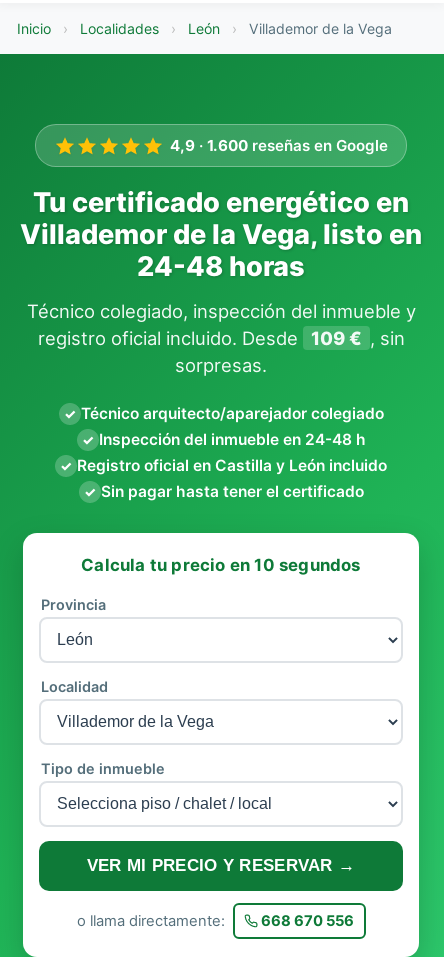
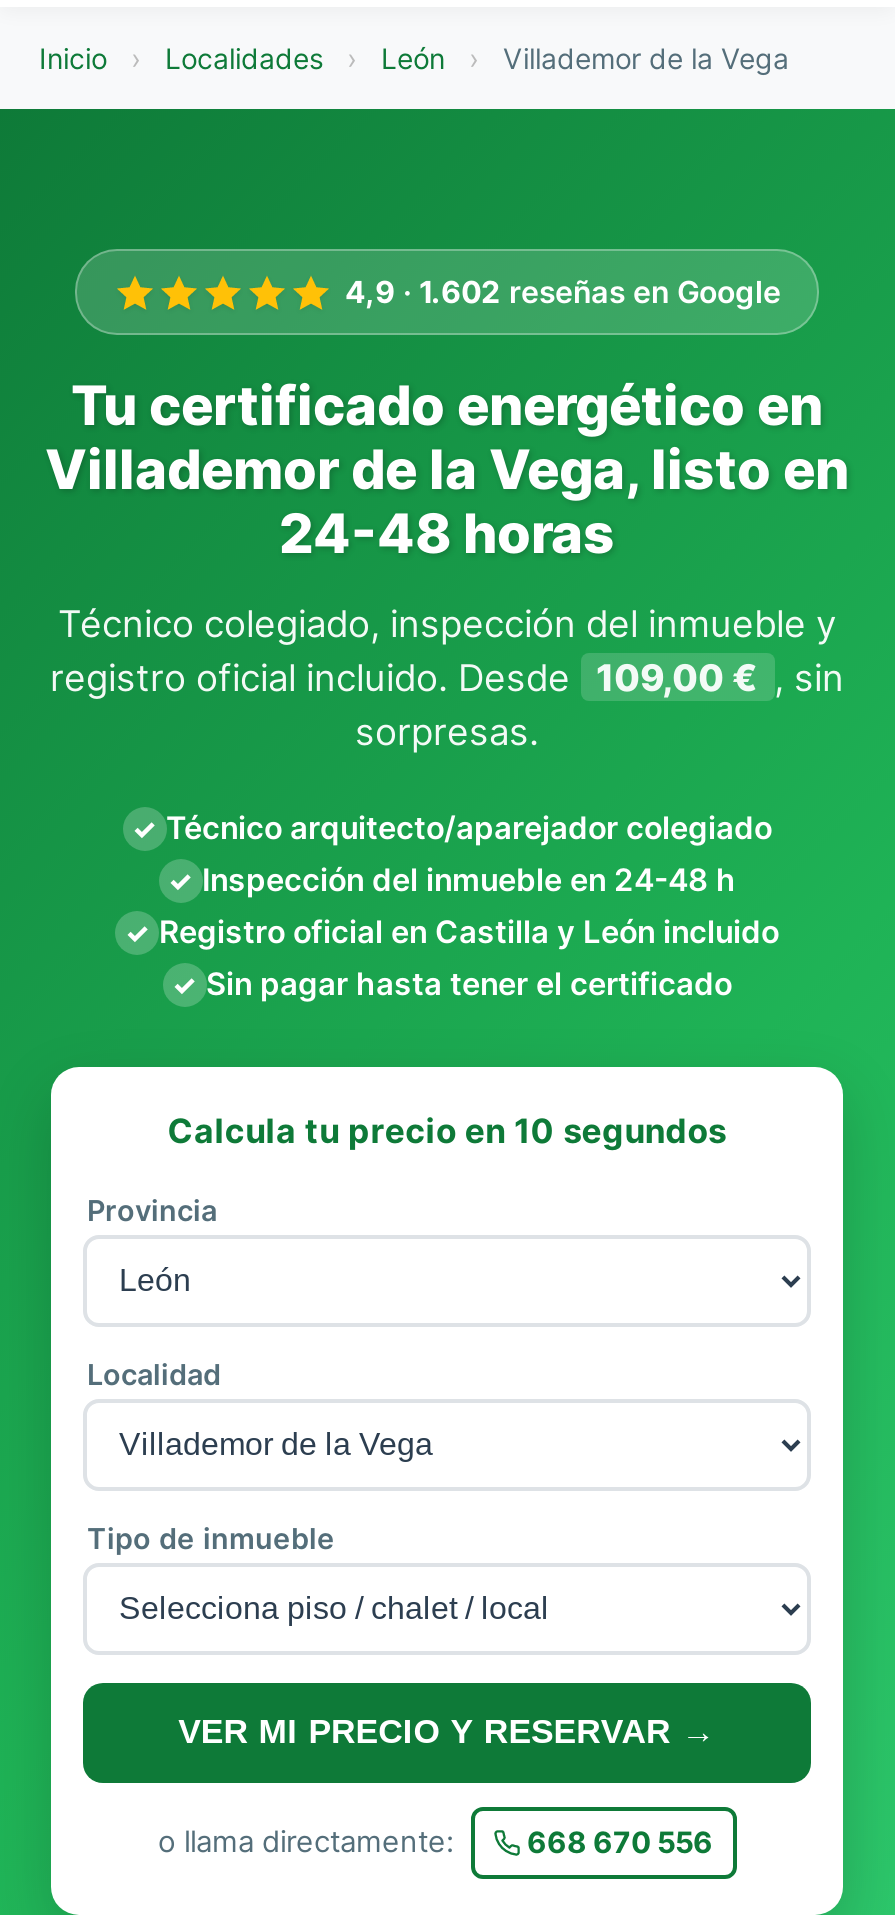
[170,136,388,155] 4,9 · 1.600 reseñas en Google -> [345,273,781,311] 4,9 · 1.602 reseñas en Google
[37,327,404,349] registro oficial incluido. Desde 109 € , sin -> [50,655,844,699] registro oficial incluido. Desde 109,00 € , sin

